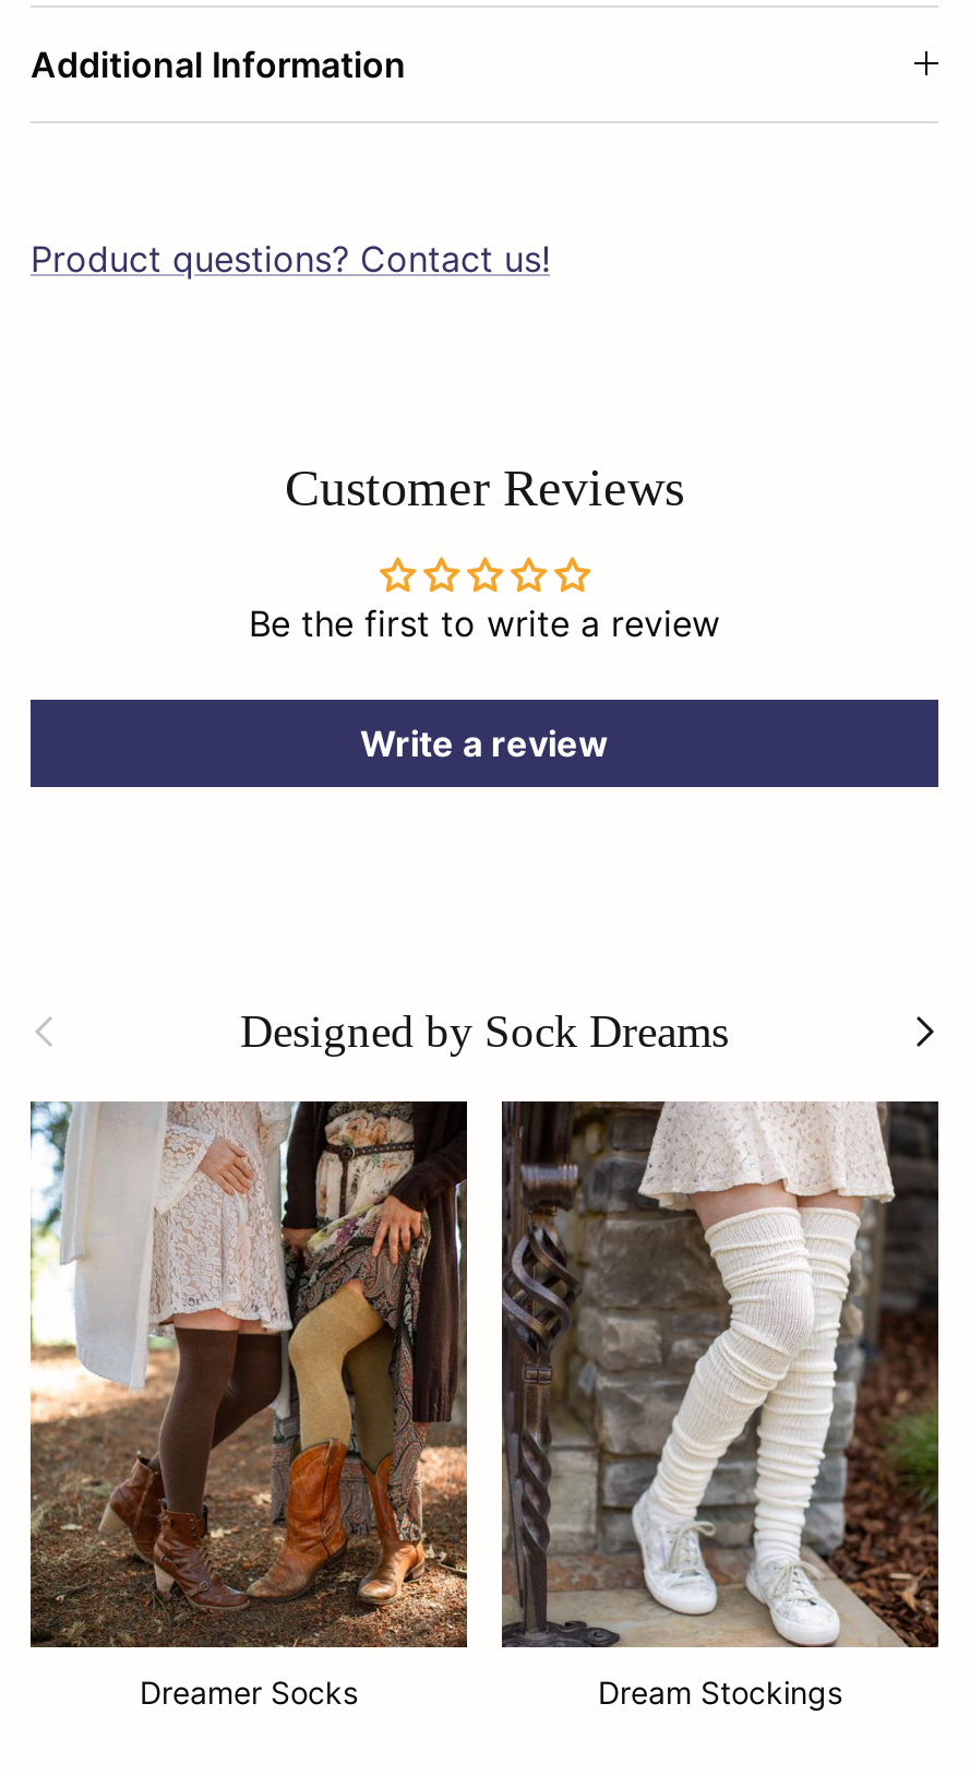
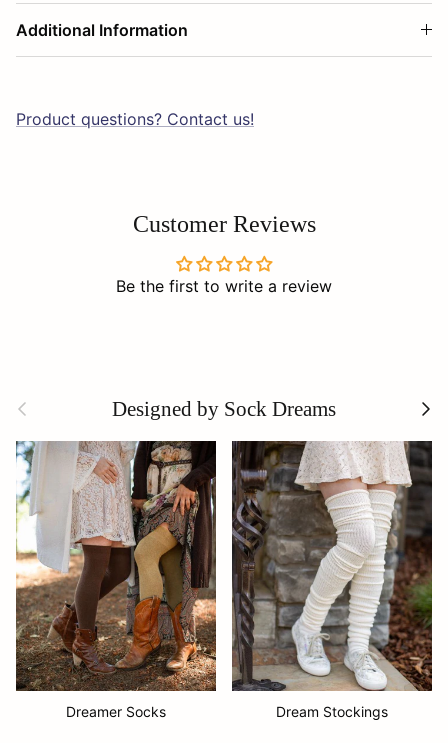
[360,720,609,764] Write a review -> none

